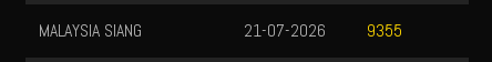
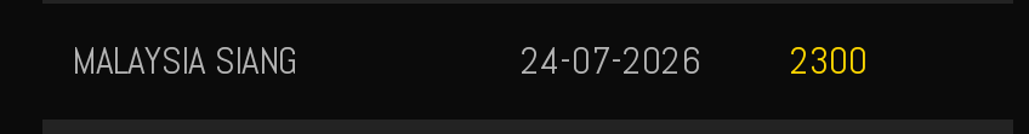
[244,19,326,42] 21-07-2026 -> [521,36,700,85] 24-07-2026
[367,20,402,42] 9355 -> [790,37,868,86] 2300

